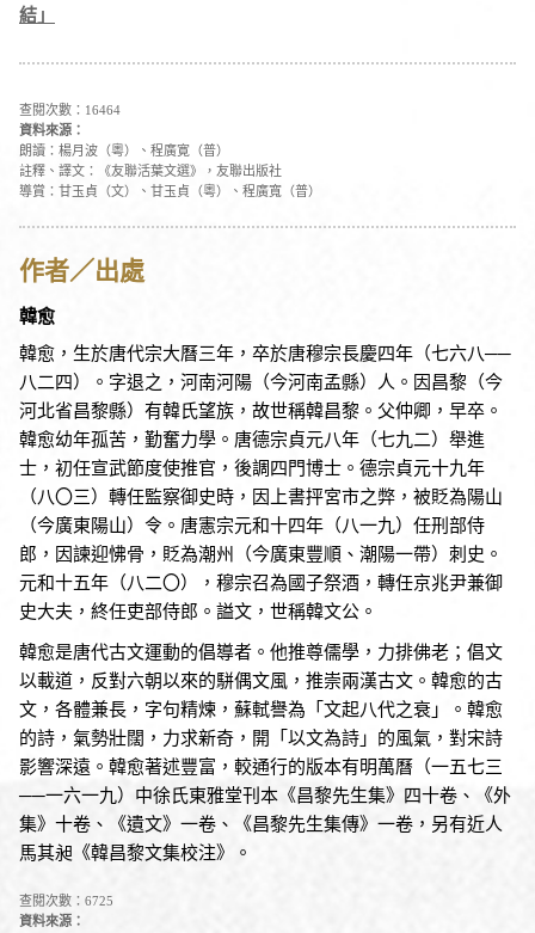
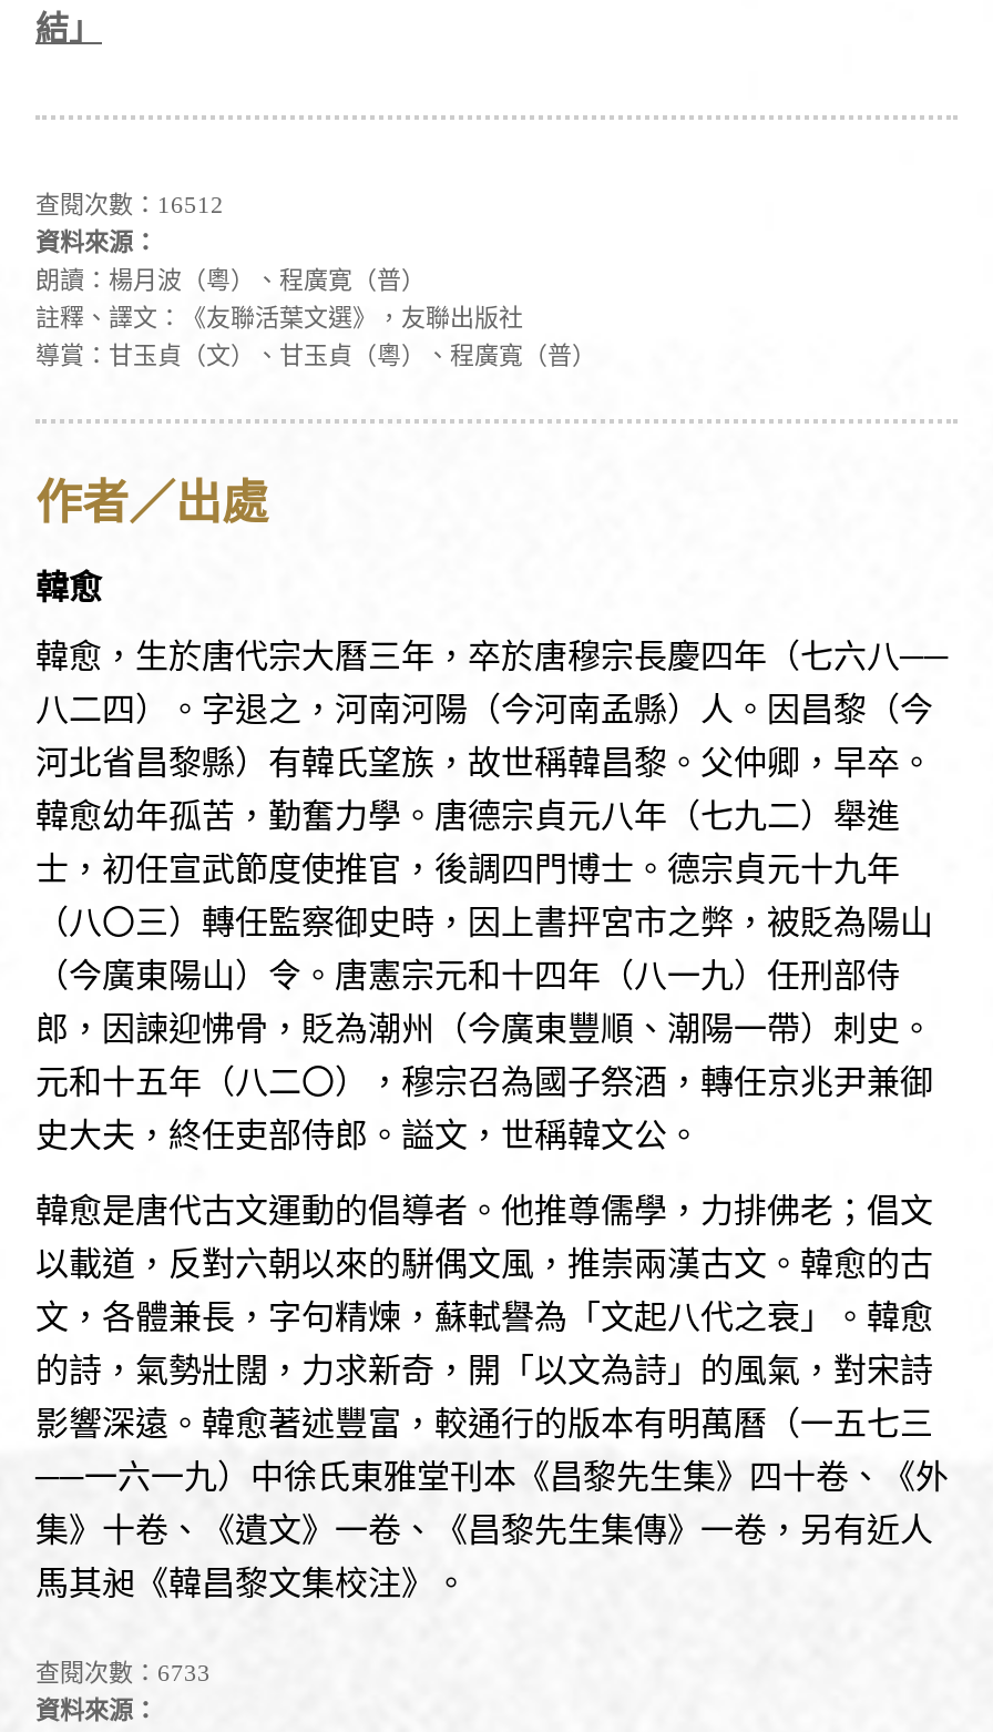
[19,102,121,117] 查閱次數：16464 -> [35,190,224,217] 查閱次數：16512
[19,893,113,908] 查閱次數：6725 -> [35,1658,211,1685] 查閱次數：6733

